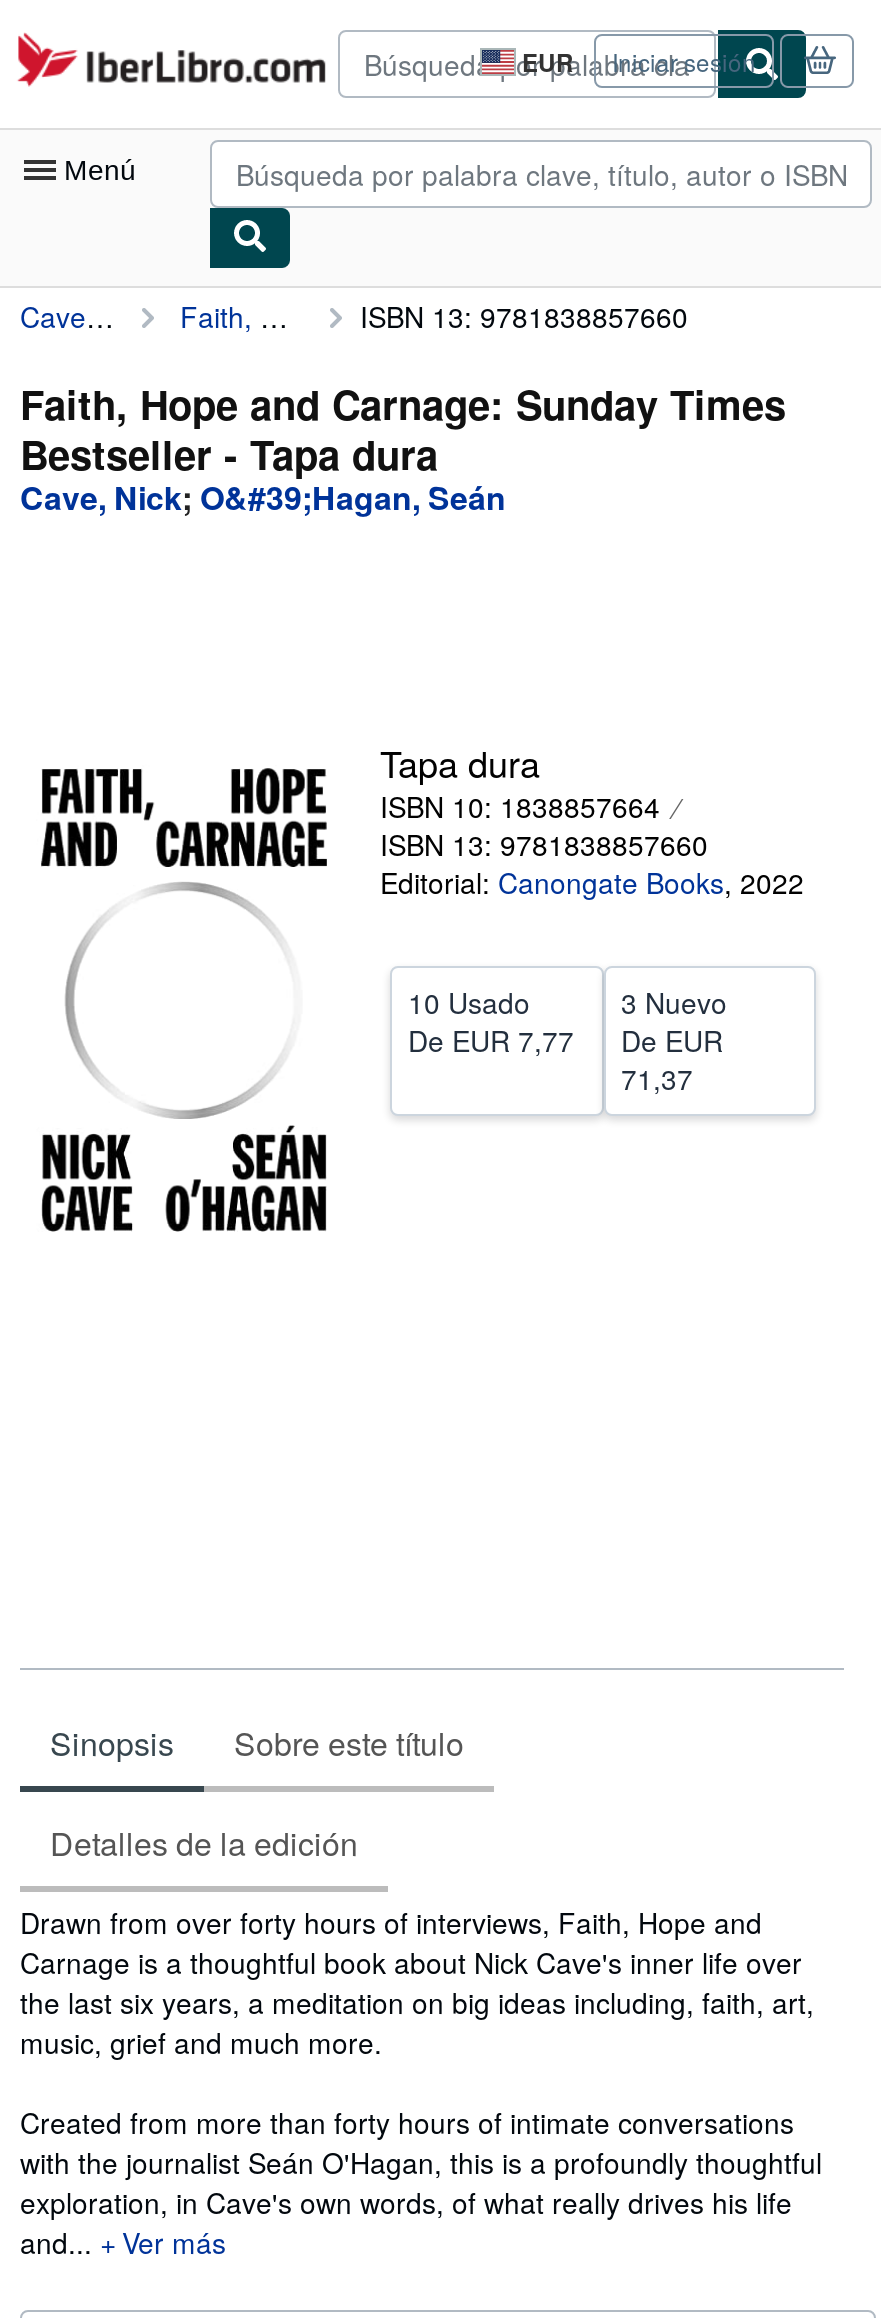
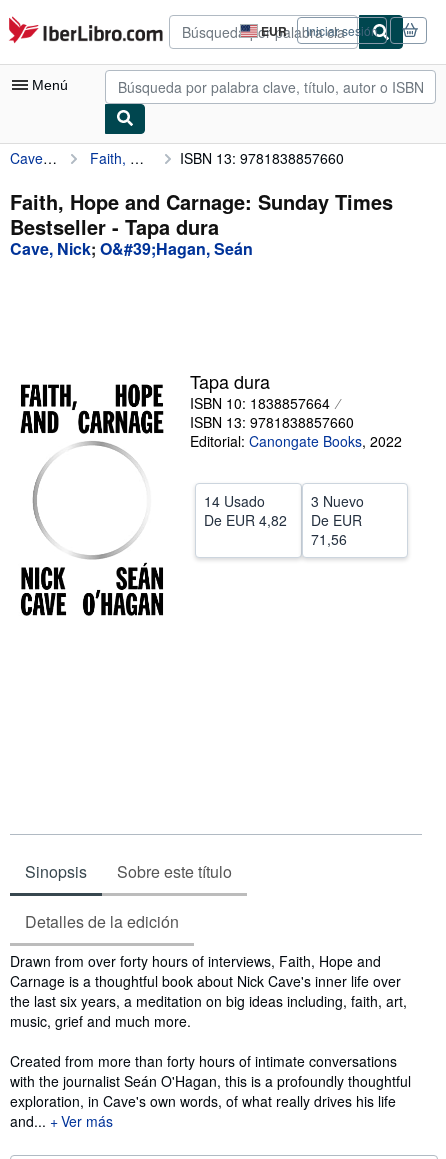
[408,982,530,1022] 10 Usado -> [204,491,265,511] 14 Usado
[408,1020,723,1060] De EUR 7,77 De EUR -> [204,510,361,530] De EUR 4,82 De EUR
[621,1058,693,1098] 71,37 -> [310,529,346,549] 71,56

